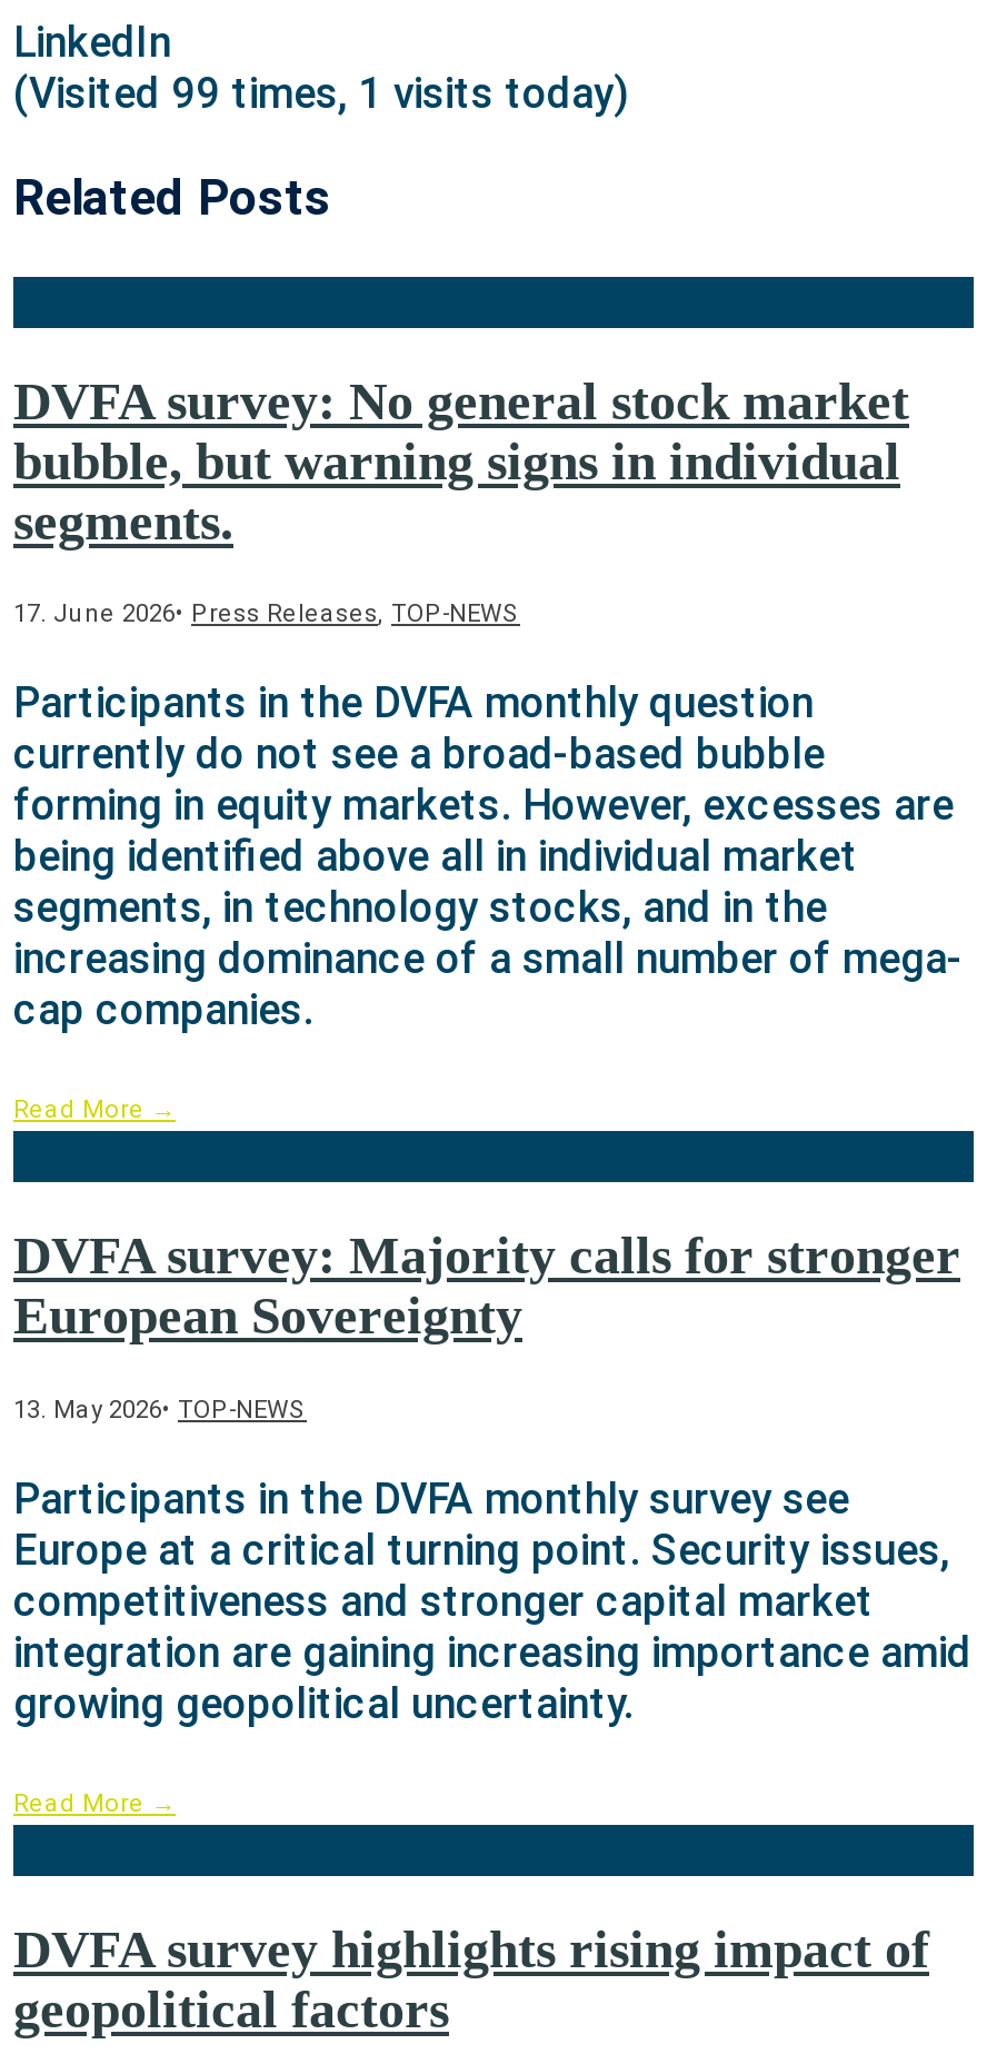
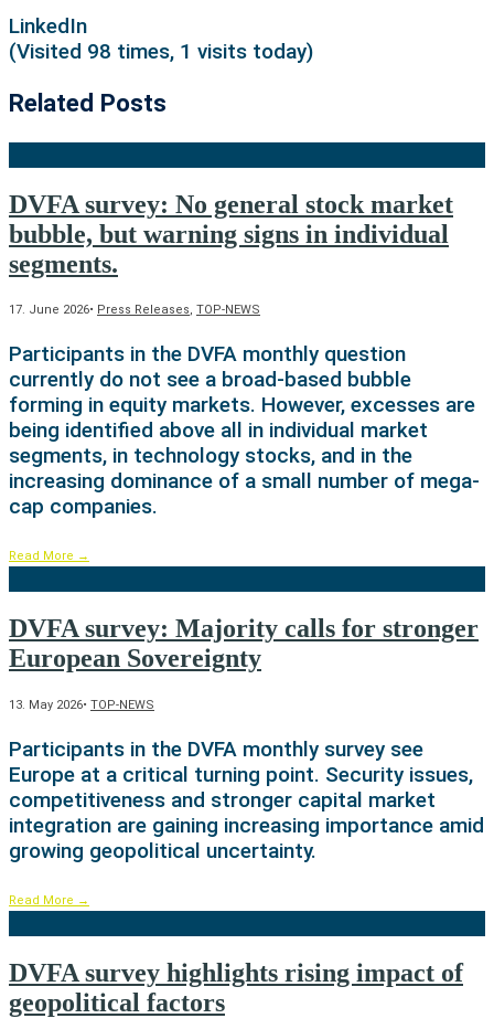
[13,68,627,119] (Visited 99 times, 1 visits today) -> [9,39,313,64] (Visited 98 times, 1 visits today)

